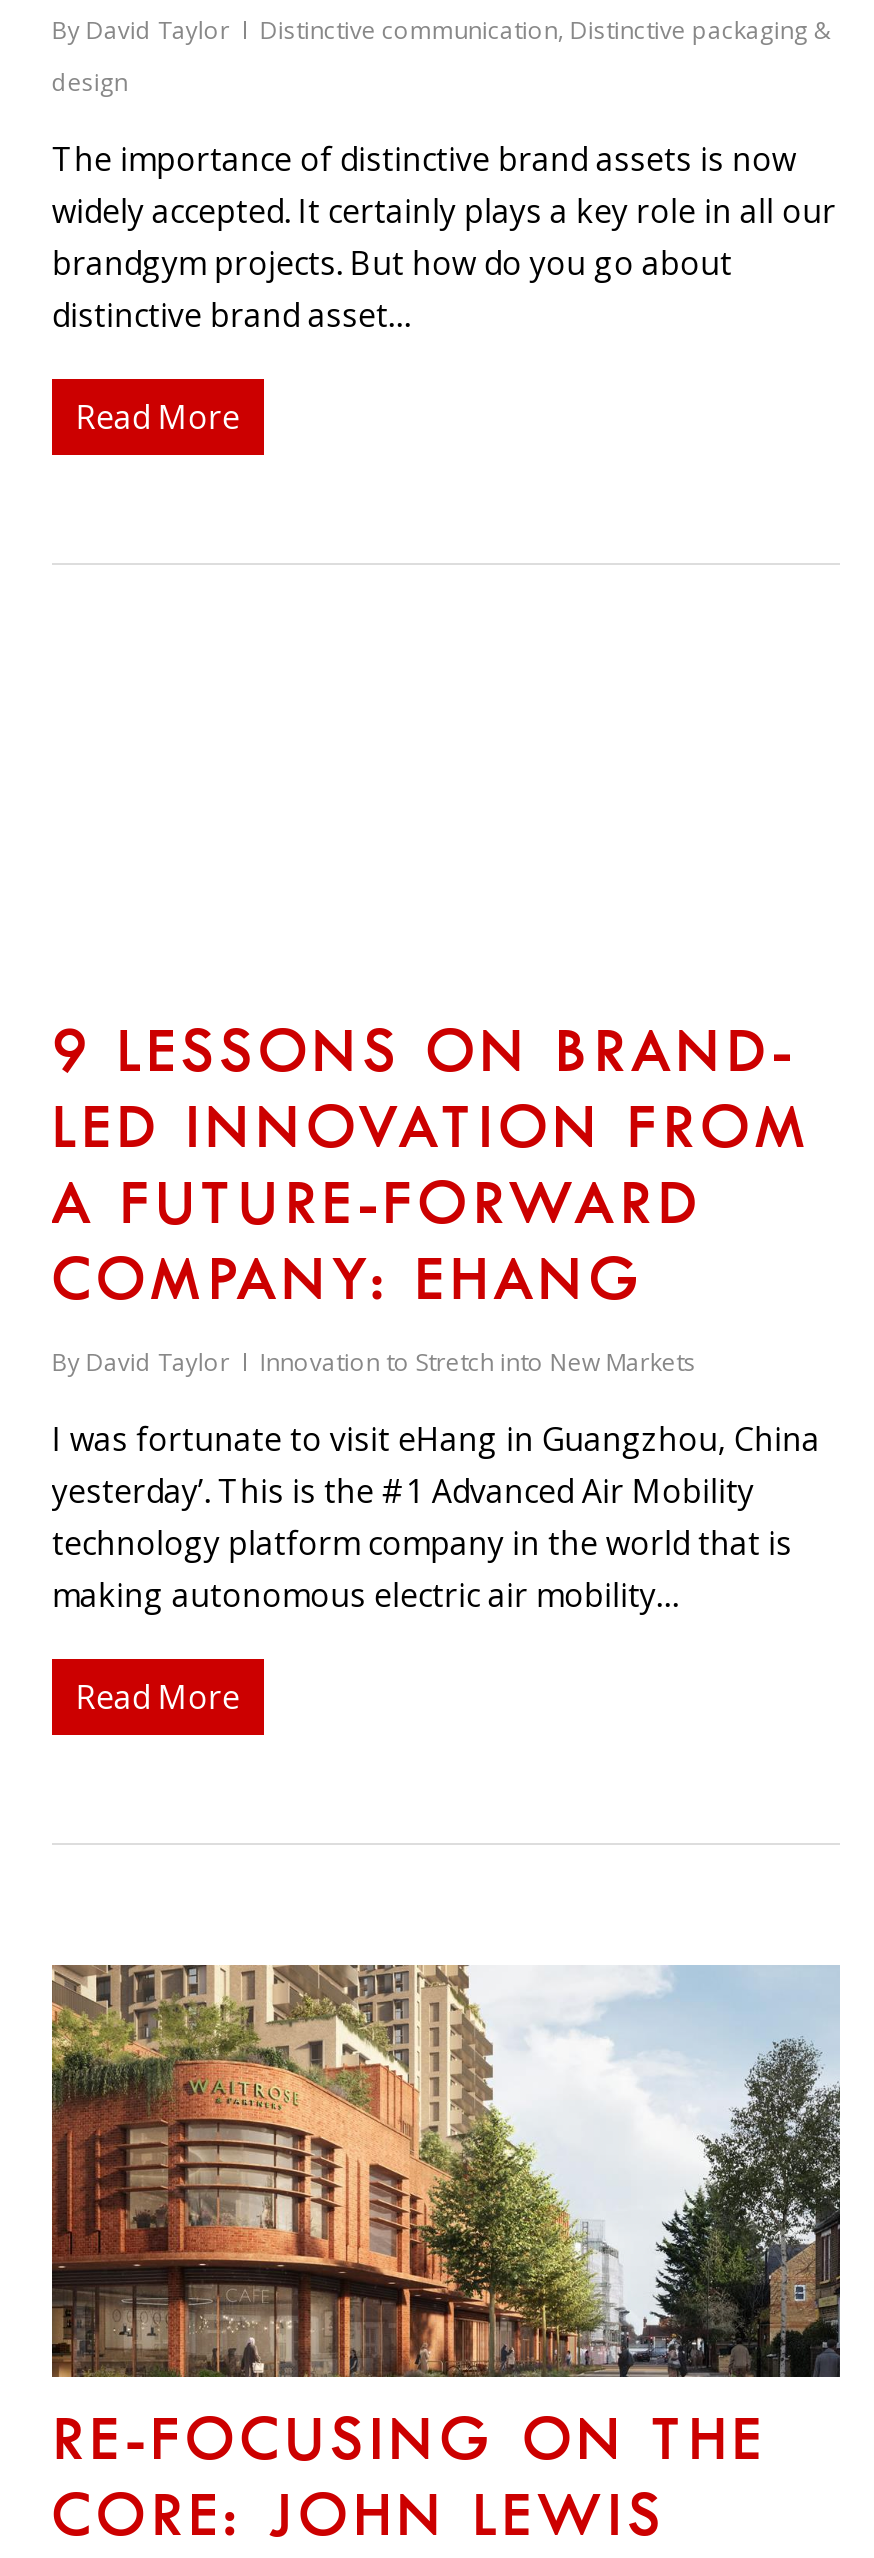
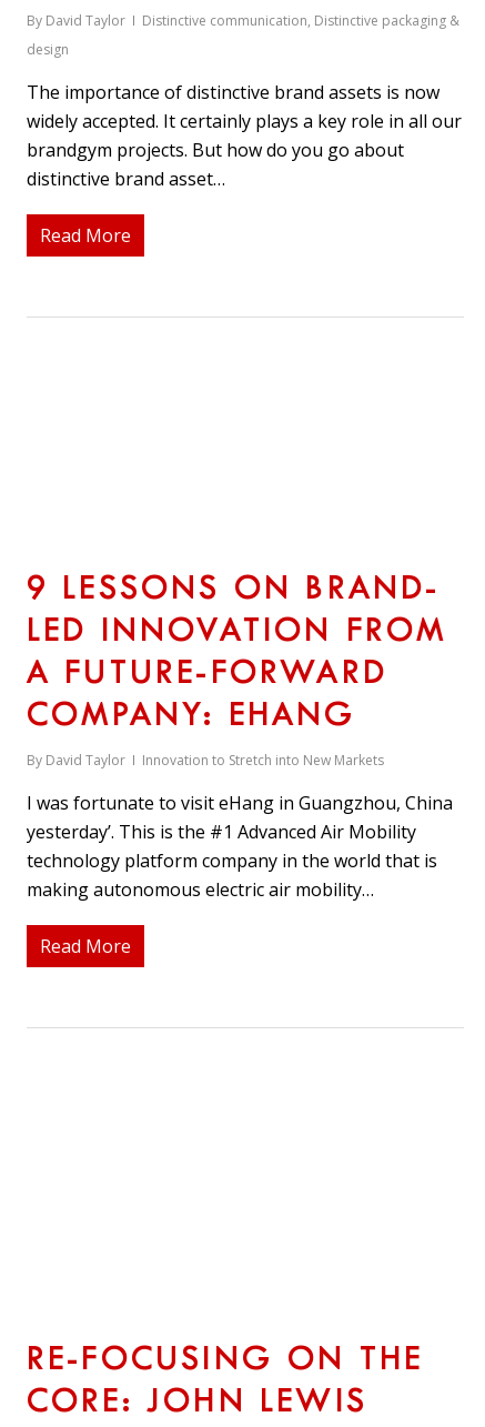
[50,1963,842,2379] [image] -> none

